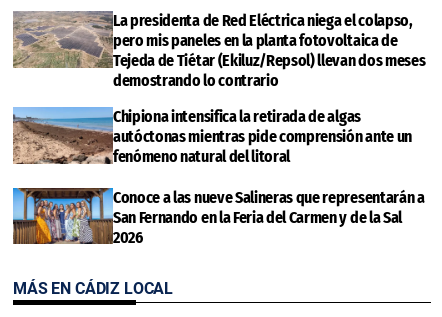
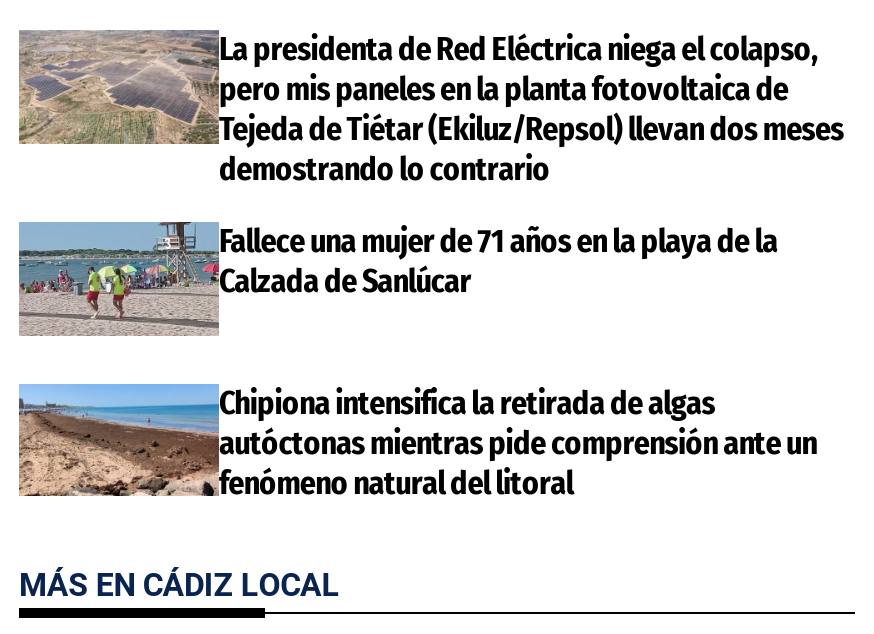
none -> [219,222,778,300] Fallece una mujer de 71 años en la playa de la | Calzada de Sanlúcar
moved [11,107,412,166] -> [15,383,817,501]: [image] | Chipiona intensifica la retirada de algas | autóctonas mientras pide comprensión ante un | fenómeno natural del litoral
[13,187,425,246] [image] | Conoce a las nueve Salineras que representarán a | San Fernando en la Feria del Carmen y de la Sal | 2026 -> none

